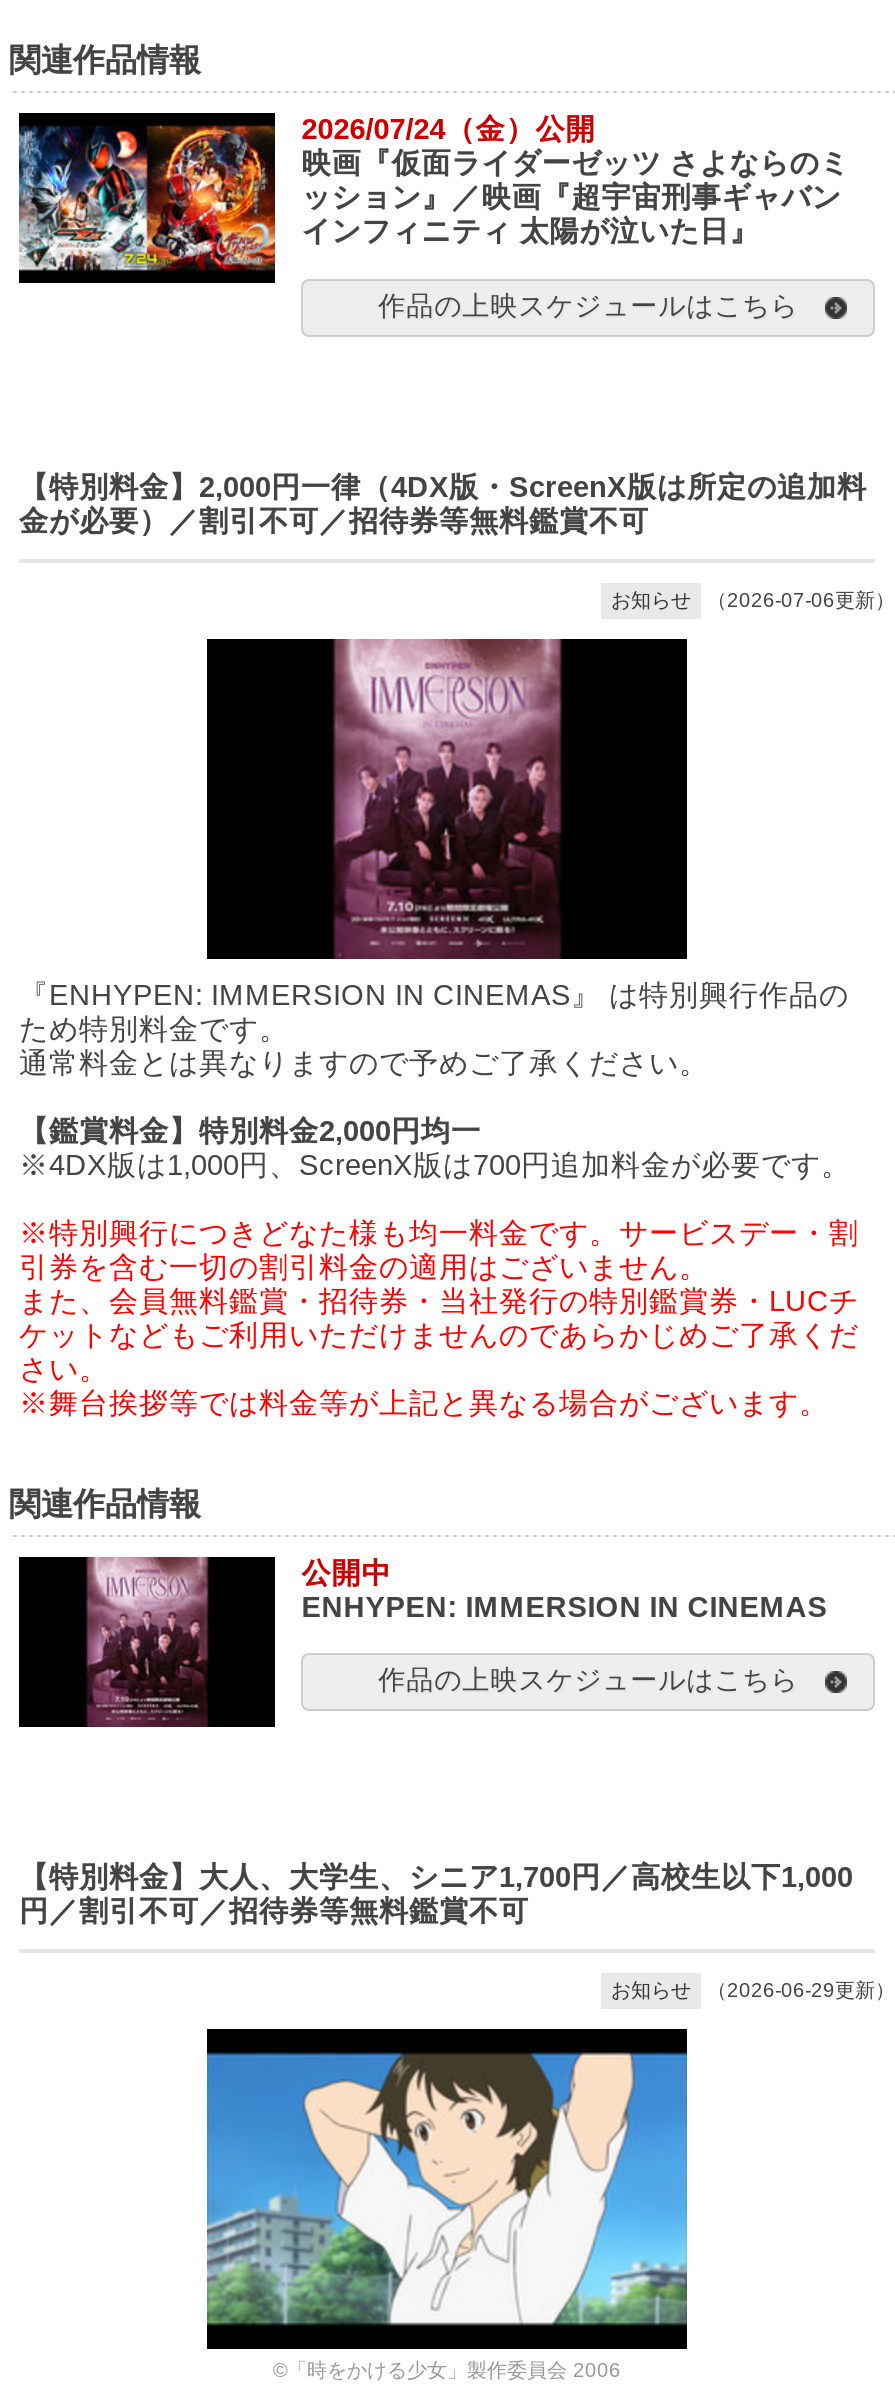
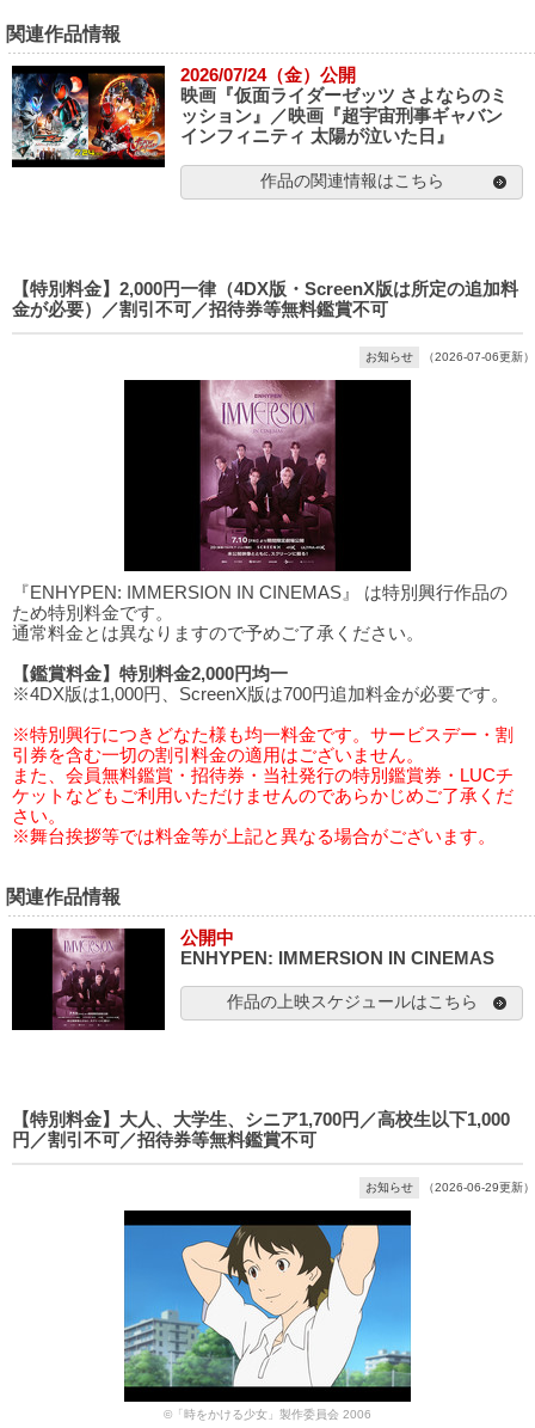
[378,290,798,320] 作品の上映スケジュールはこちら -> [260,171,444,189] 作品の関連情報はこちら

